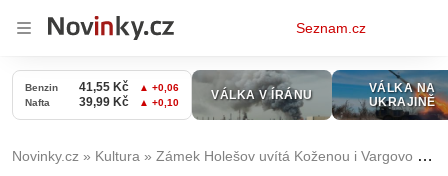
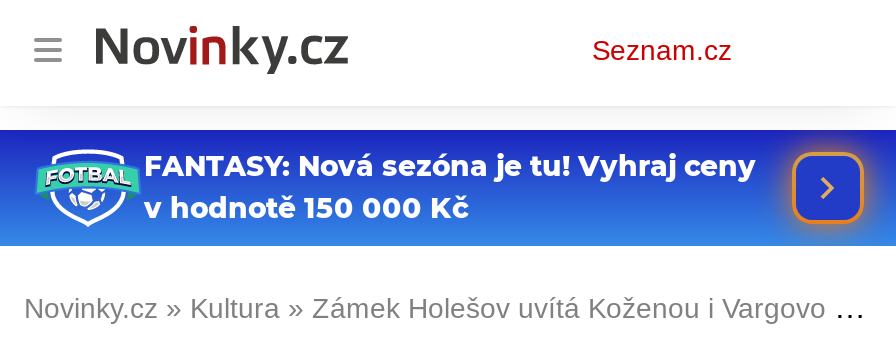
[3,68,445,125] [image] -> [6,128,890,248] [image]

